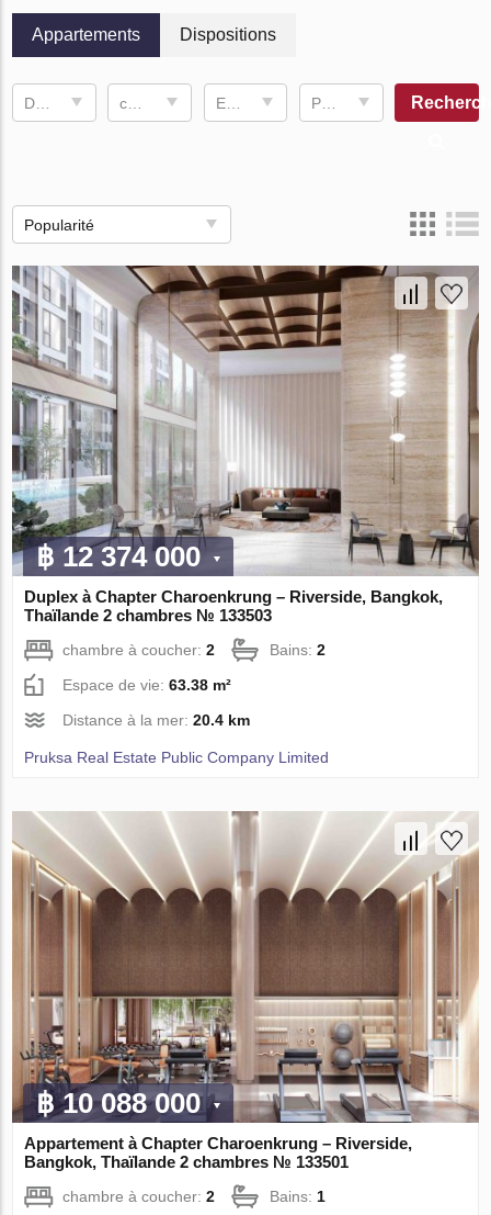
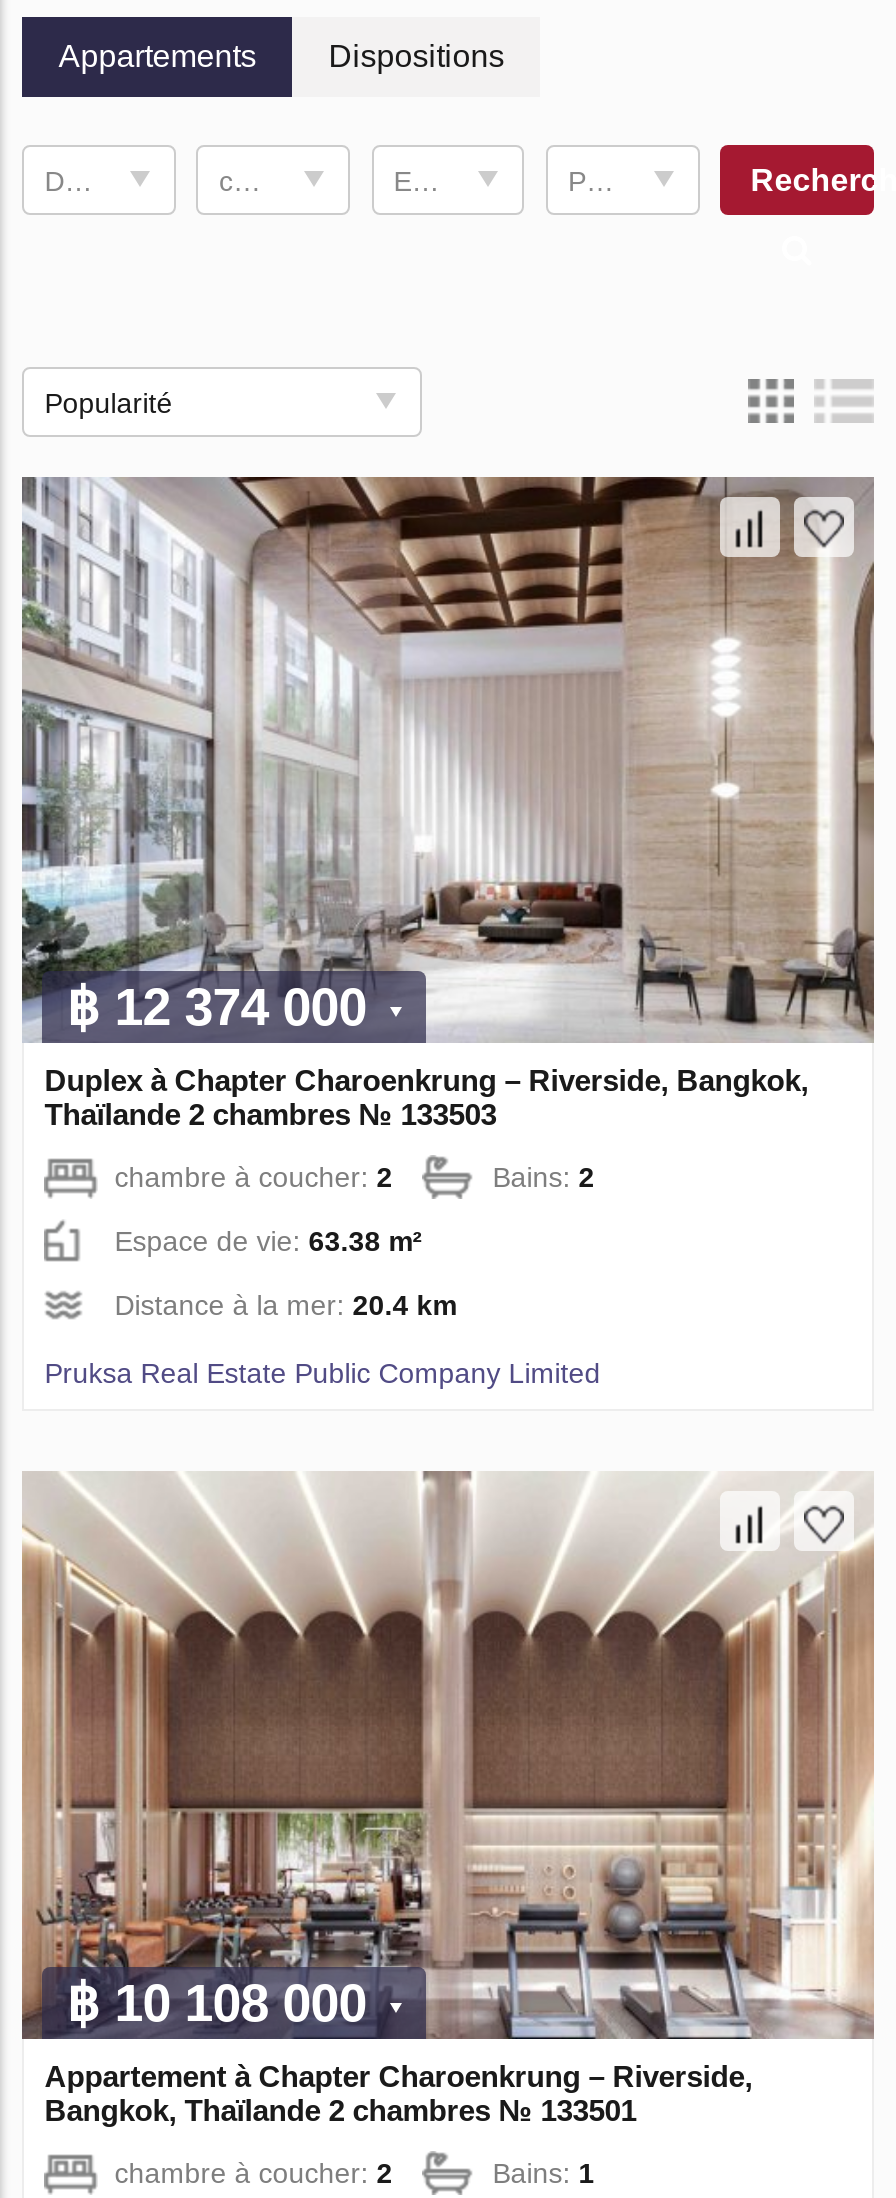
[36,1087,208,1120] ฿ 10 088 000 -> [66,1973,380,2033] ฿ 10 108 000

